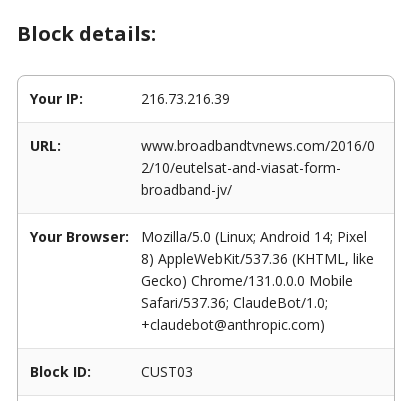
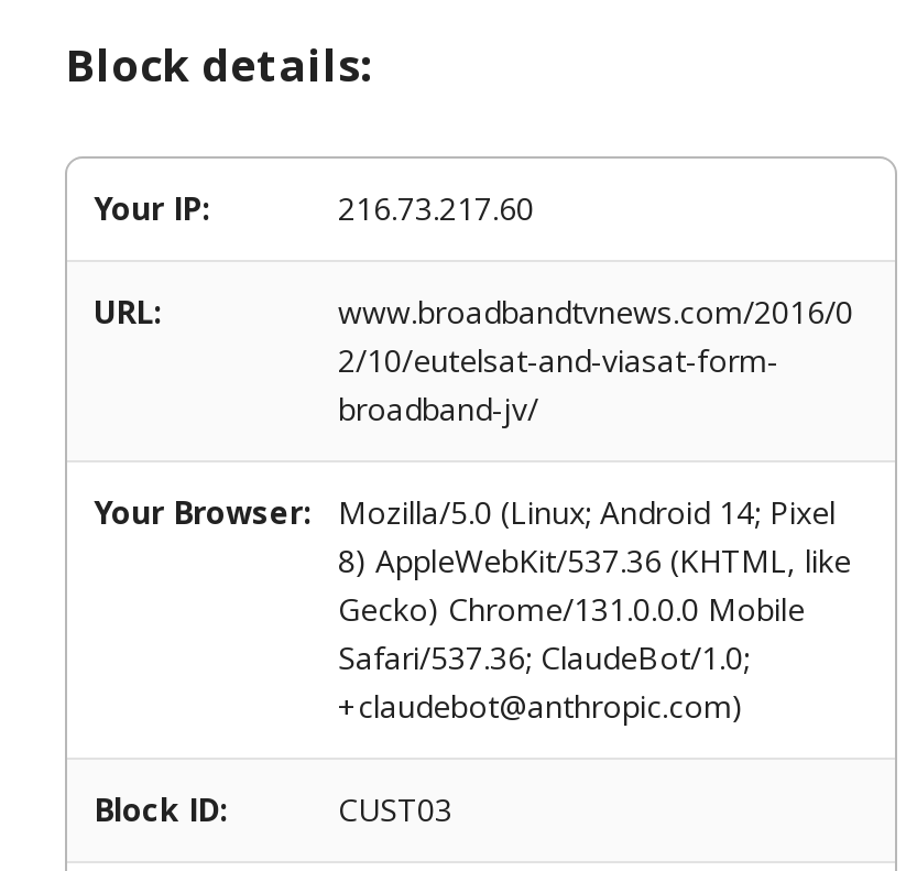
[141,89,230,108] 216.73.216.39 -> [338,187,534,229] 216.73.217.60

